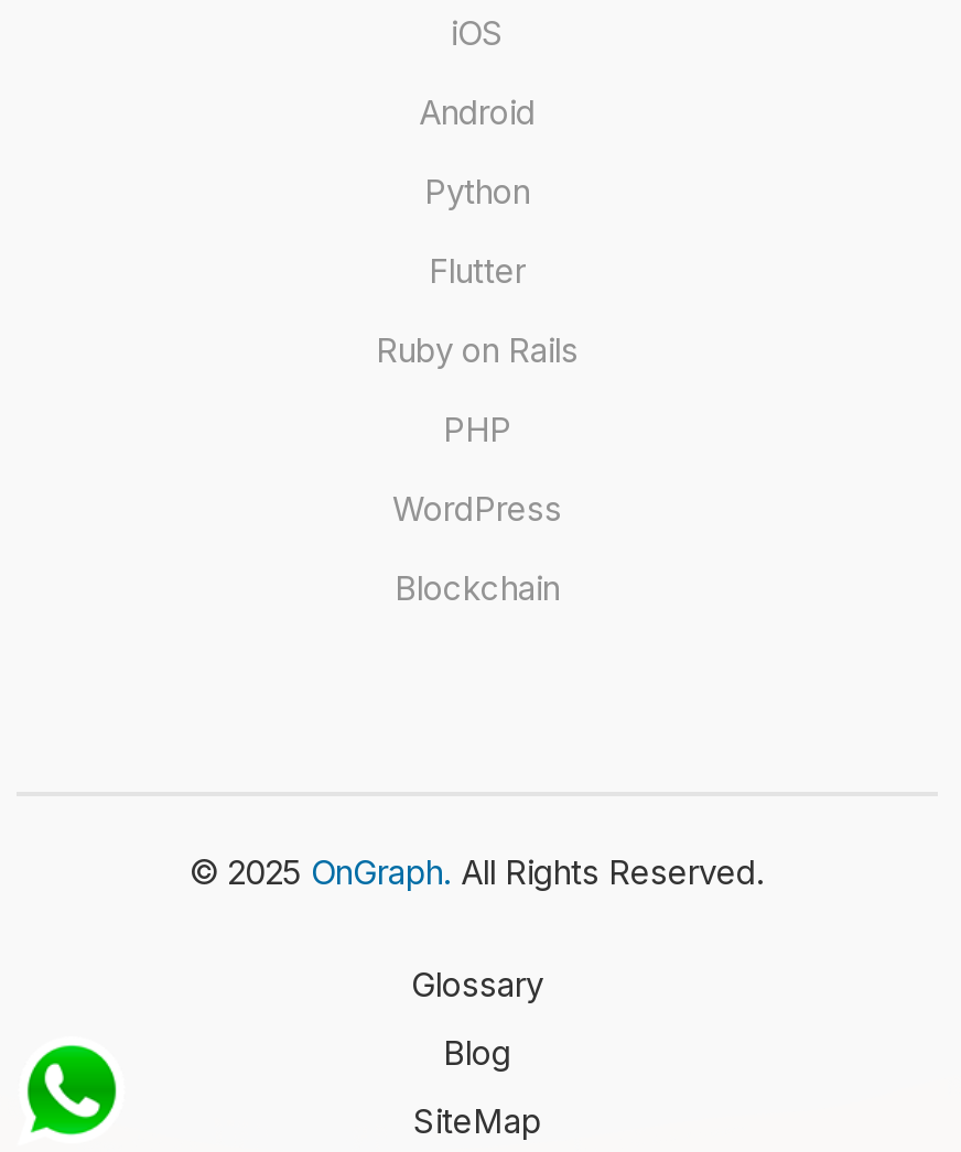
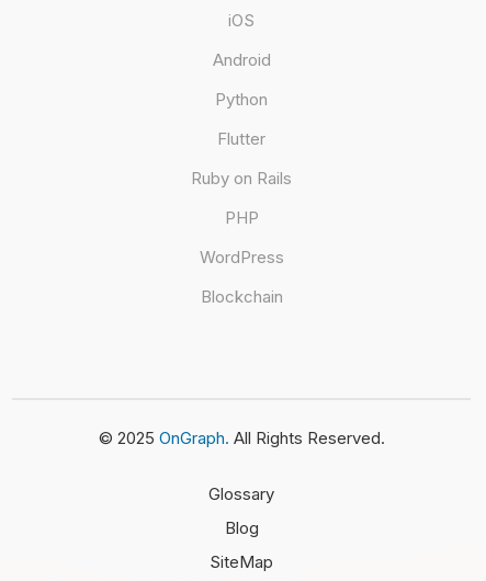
[25,1043,120,1138] [image] -> none

